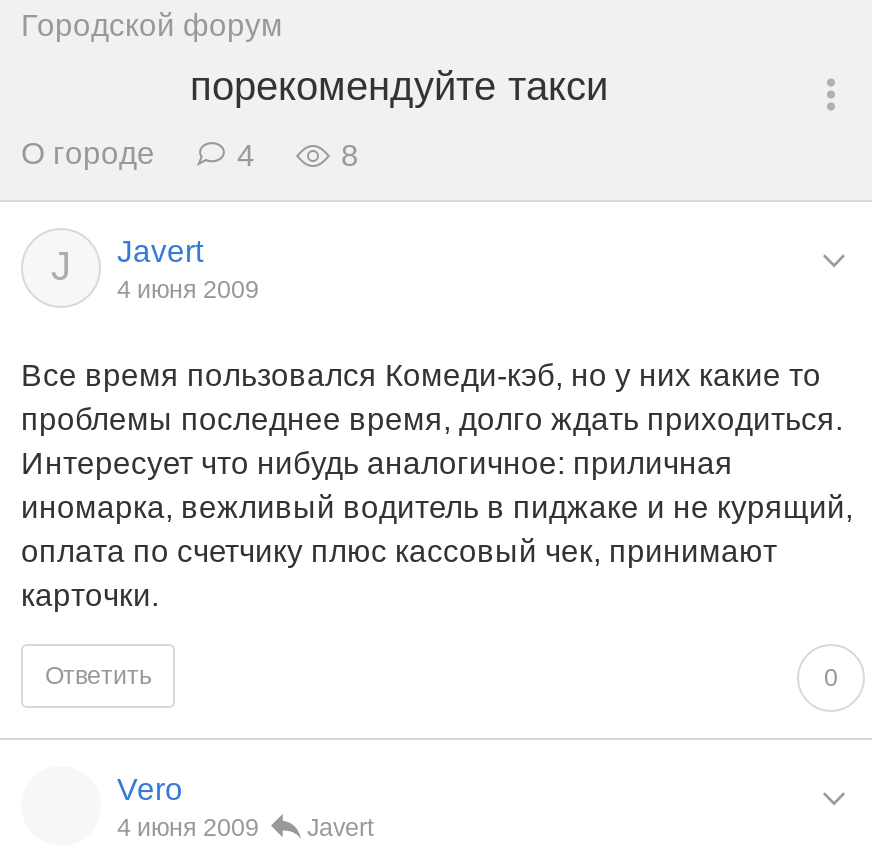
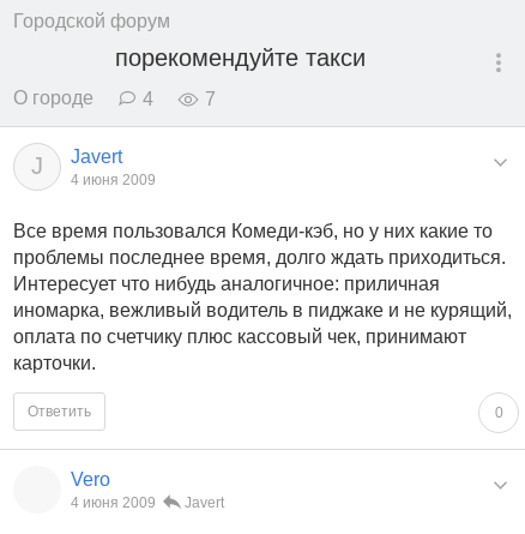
[341,138,359,172] 8 -> [205,89,216,109] 7

